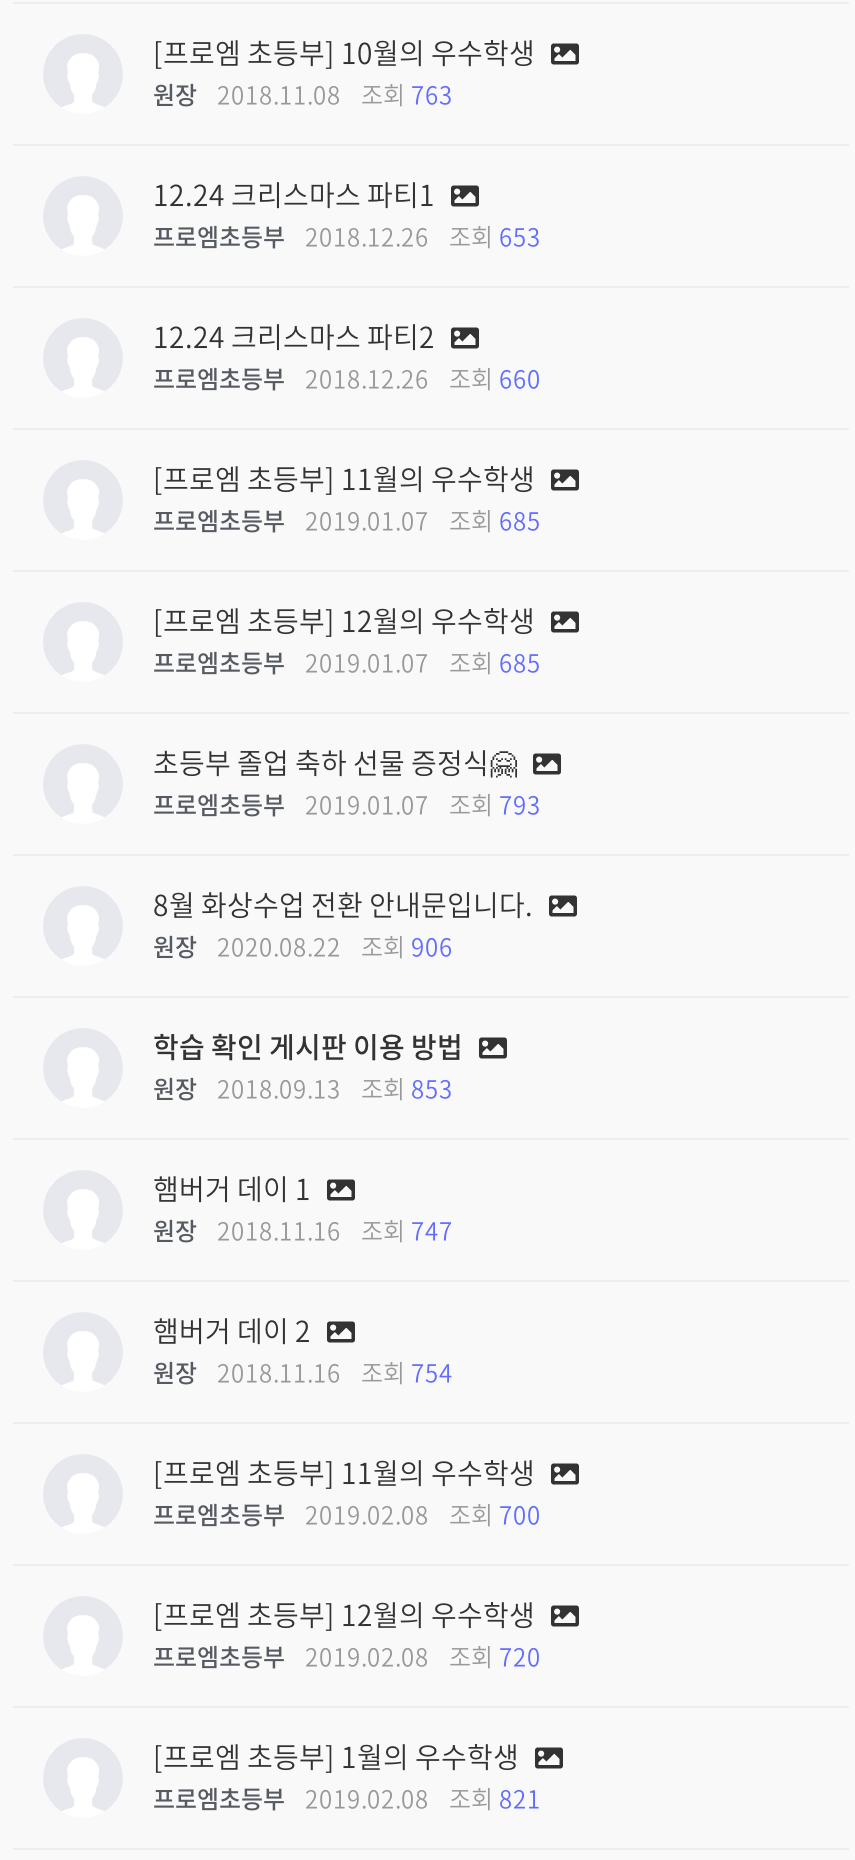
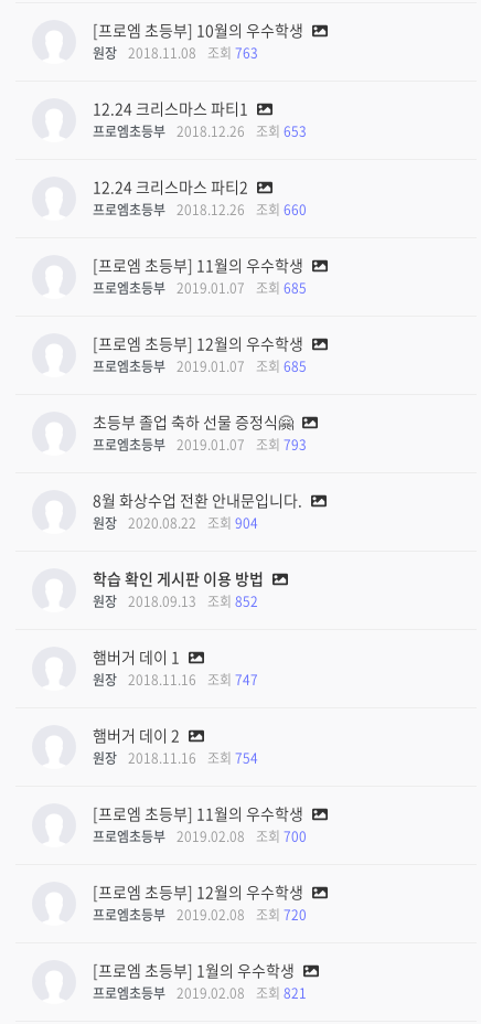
[153,927,453,964] 원장 2020.08.22 조회 906 -> [93,513,258,533] 원장 2020.08.22 조회 904
[153,1069,453,1106] 원장 2018.09.13 조회 853 -> [93,591,258,611] 원장 2018.09.13 조회 852

